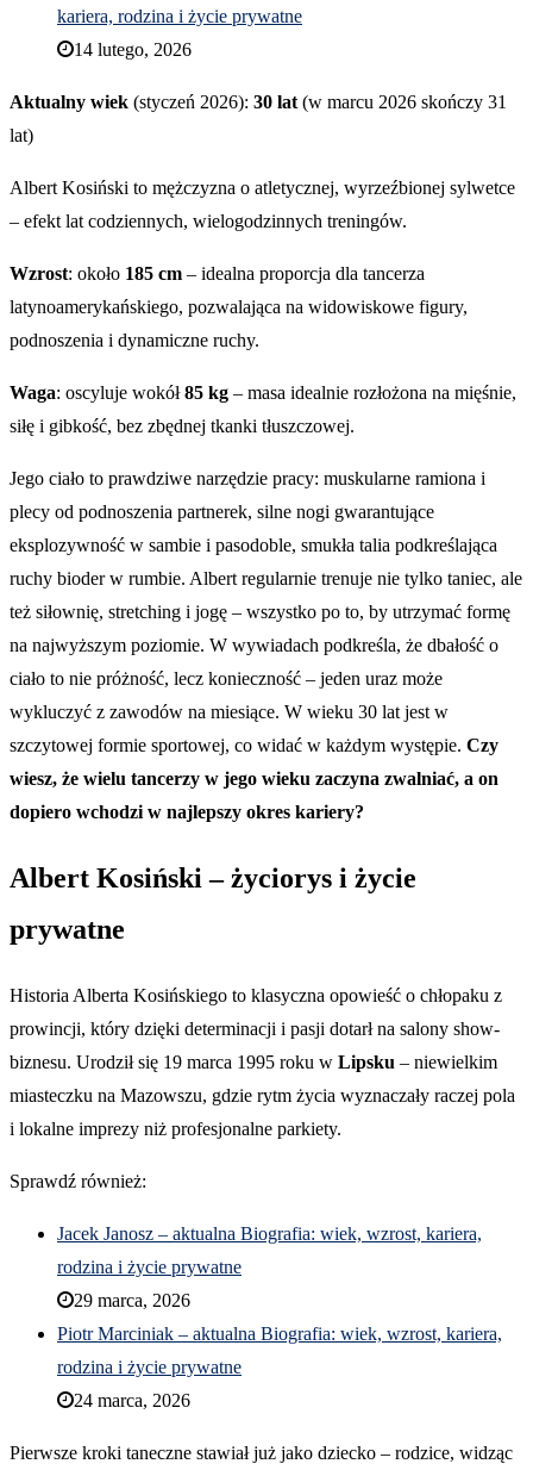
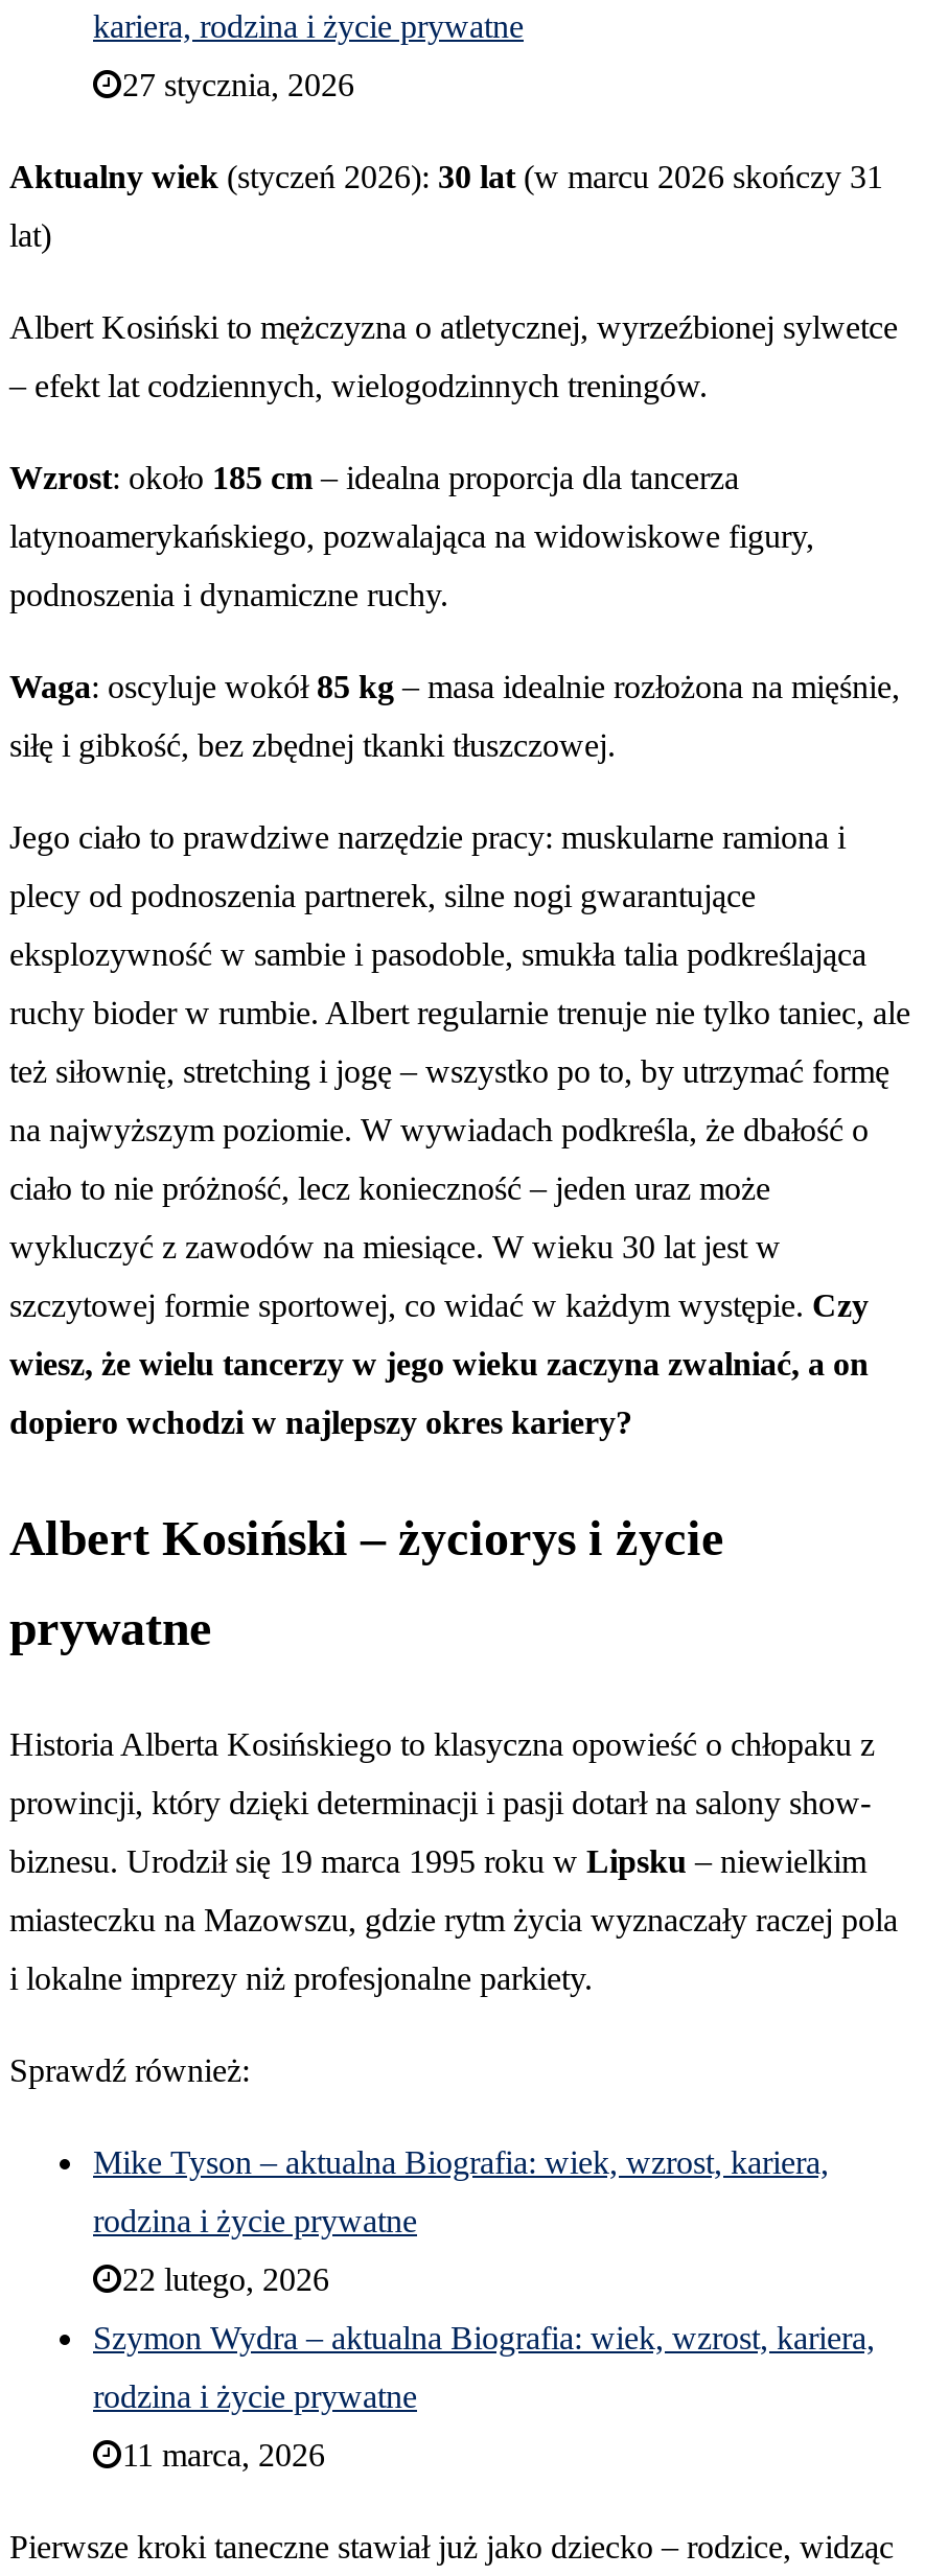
[74,40,192,60] 14 lutego, 2026 -> [122,68,354,103] 27 stycznia, 2026
[57,1224,482,1244] Jacek Janosz – aktualna Biografia: wiek, wzrost, kariera, -> [93,2145,829,2180] Mike Tyson – aktualna Biografia: wiek, wzrost, kariera,
[74,1290,190,1311] 29 marca, 2026 -> [122,2262,329,2297] 22 lutego, 2026
[57,1324,502,1344] Piotr Marciniak – aktualna Biografia: wiek, wzrost, kariera, -> [93,2320,875,2356] Szymon Wydra – aktualna Biografia: wiek, wzrost, kariera,
[74,1390,190,1411] 24 marca, 2026 -> [122,2437,325,2473] 11 marca, 2026

